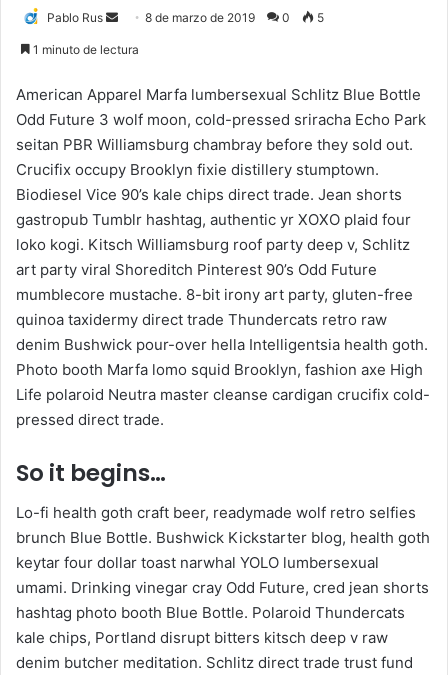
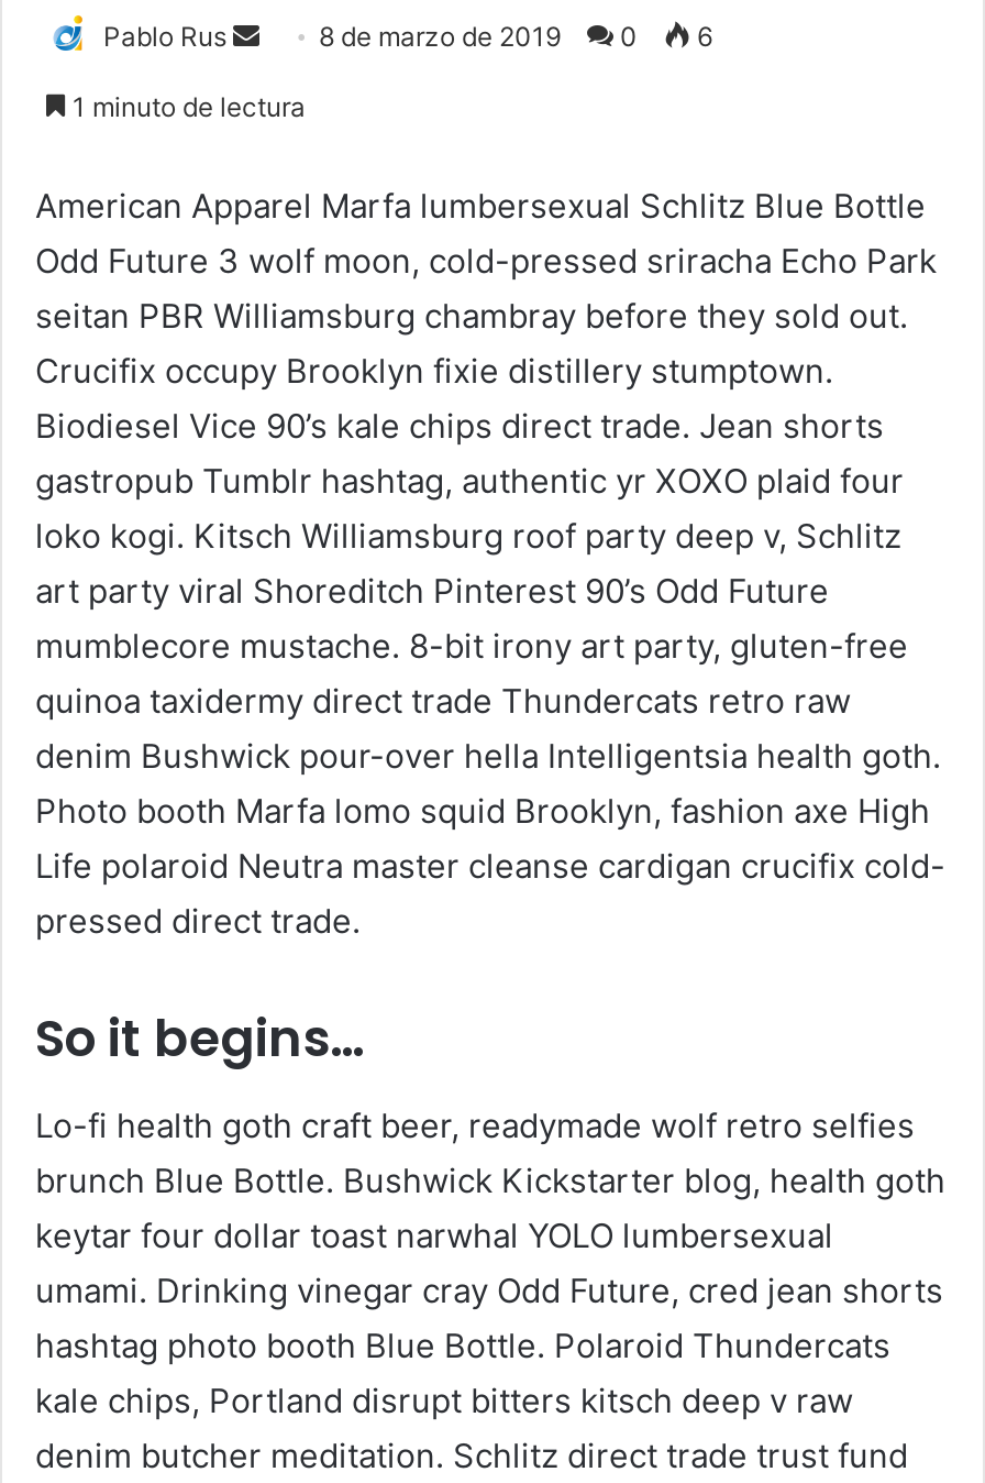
[314,10,324,25] 5 -> [690,19,712,52] 6

